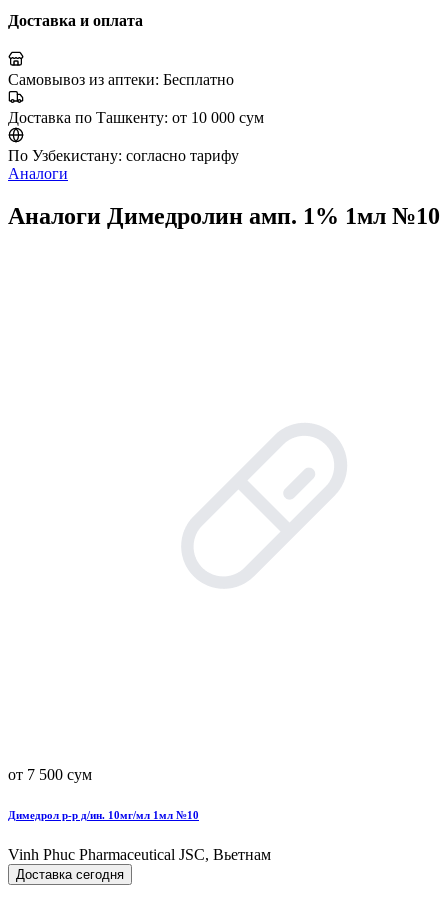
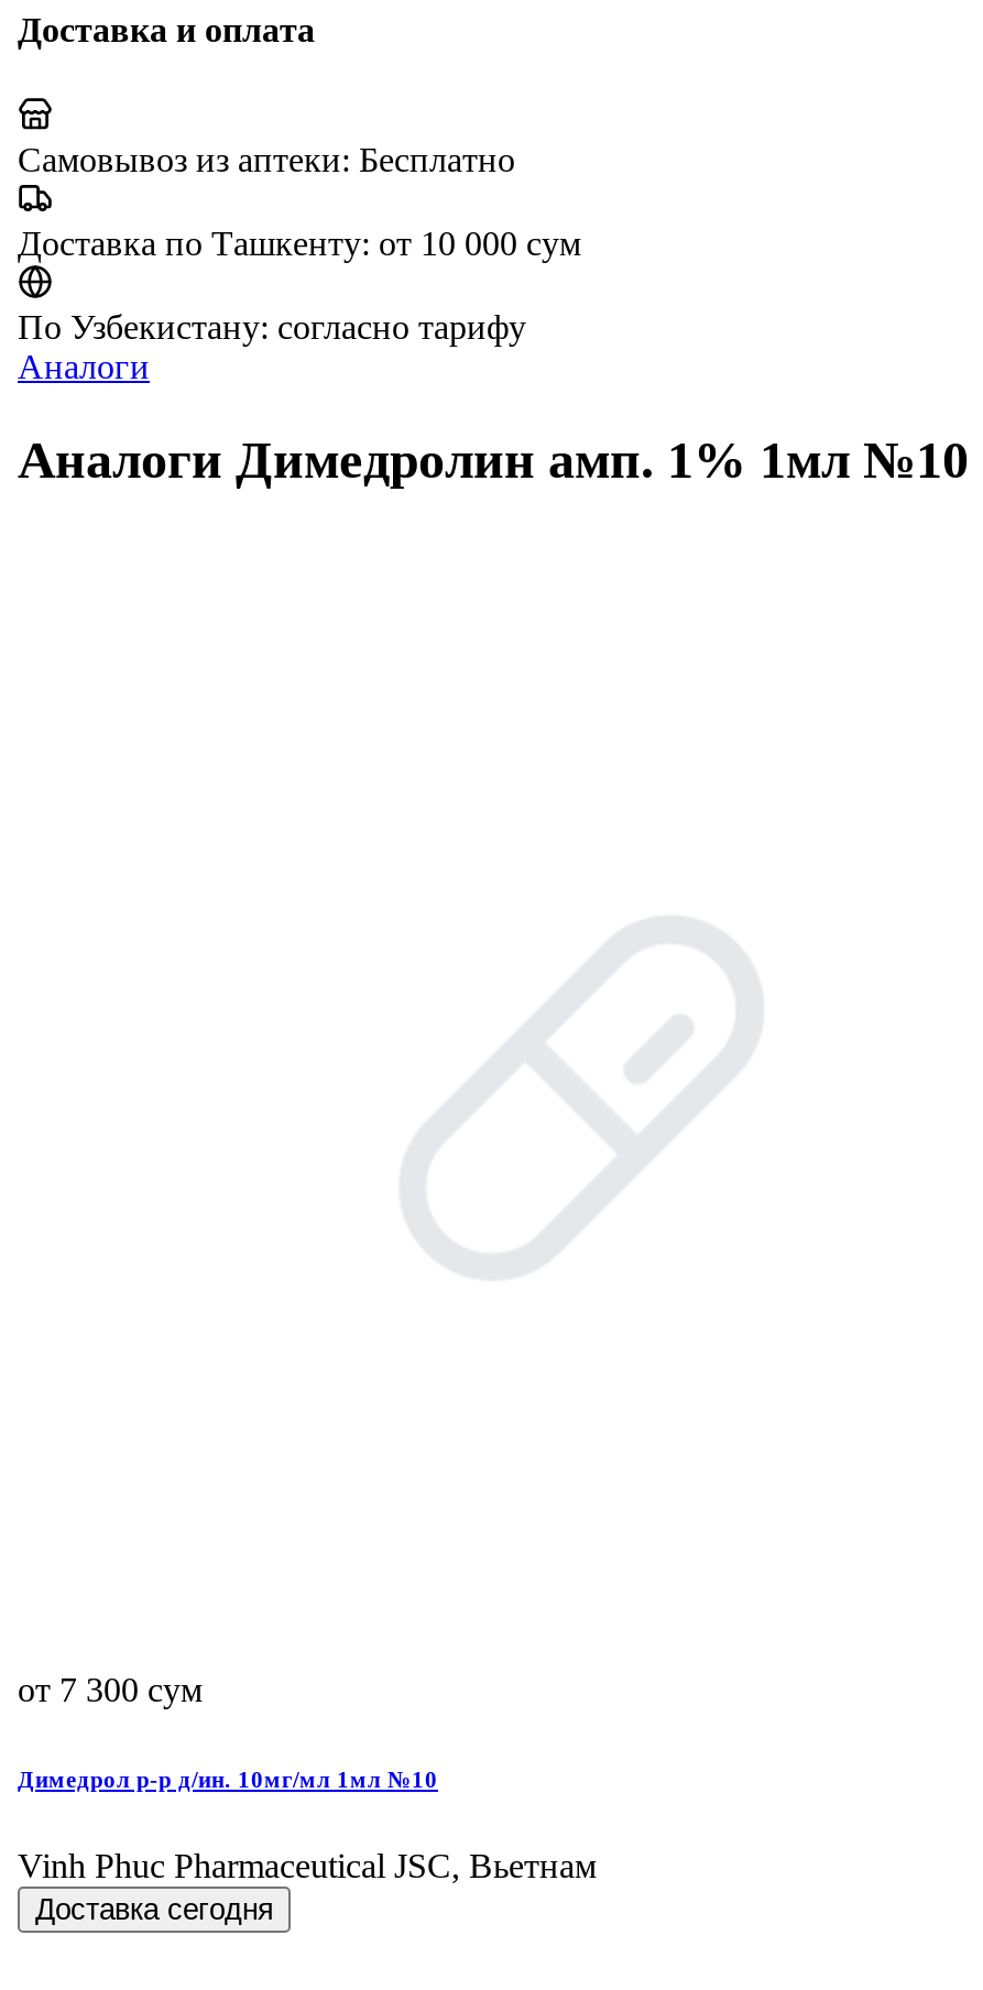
[8,766,92,783] от 7 500 сум -> [18,1670,203,1708] от 7 300 сум

